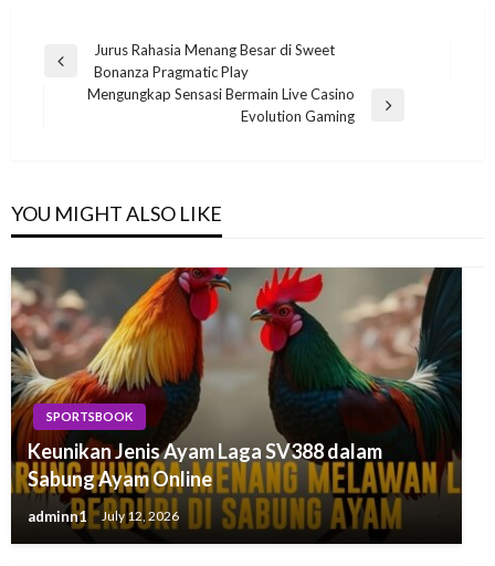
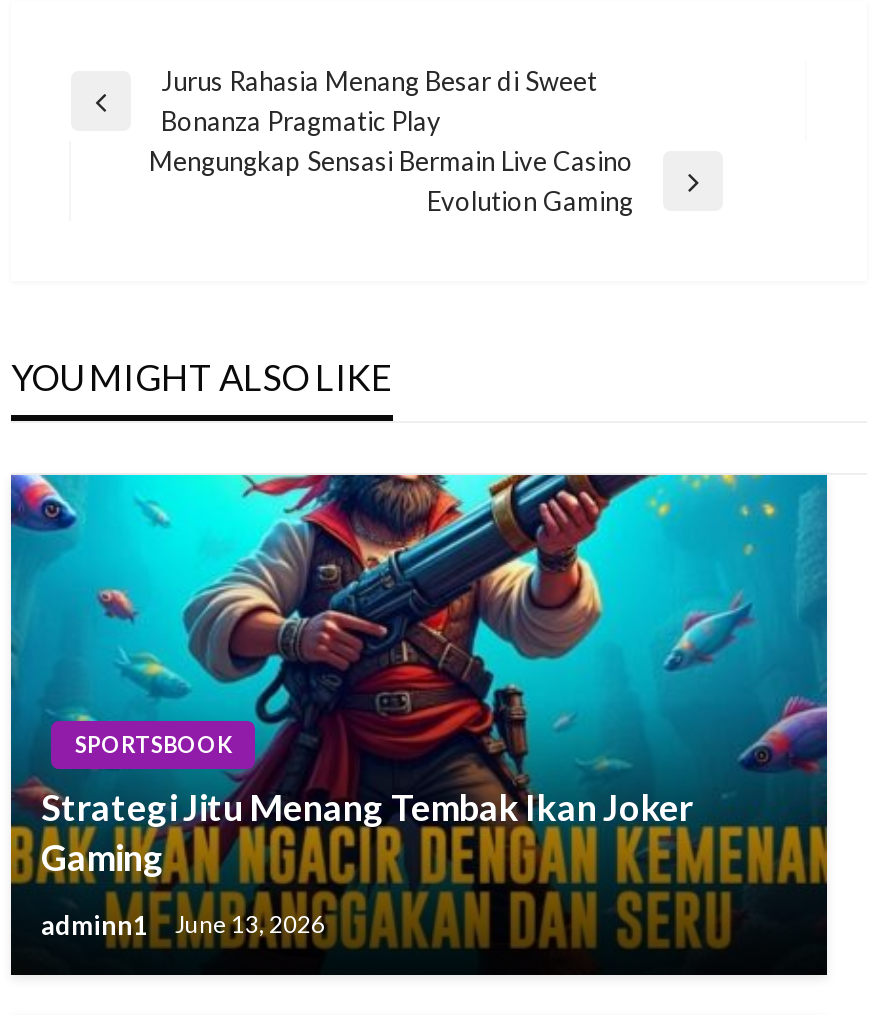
[10,266,463,531] [image] | Keunikan Jenis Ayam Laga SV388 dalam | Sabung Ayam Online -> [9,473,829,949] [image] | Strategi Jitu Menang Tembak Ikan Joker | Gaming
[28,507,179,525] adminn1 July 12, 2026 -> [41,909,325,941] adminn1 June 13, 2026

